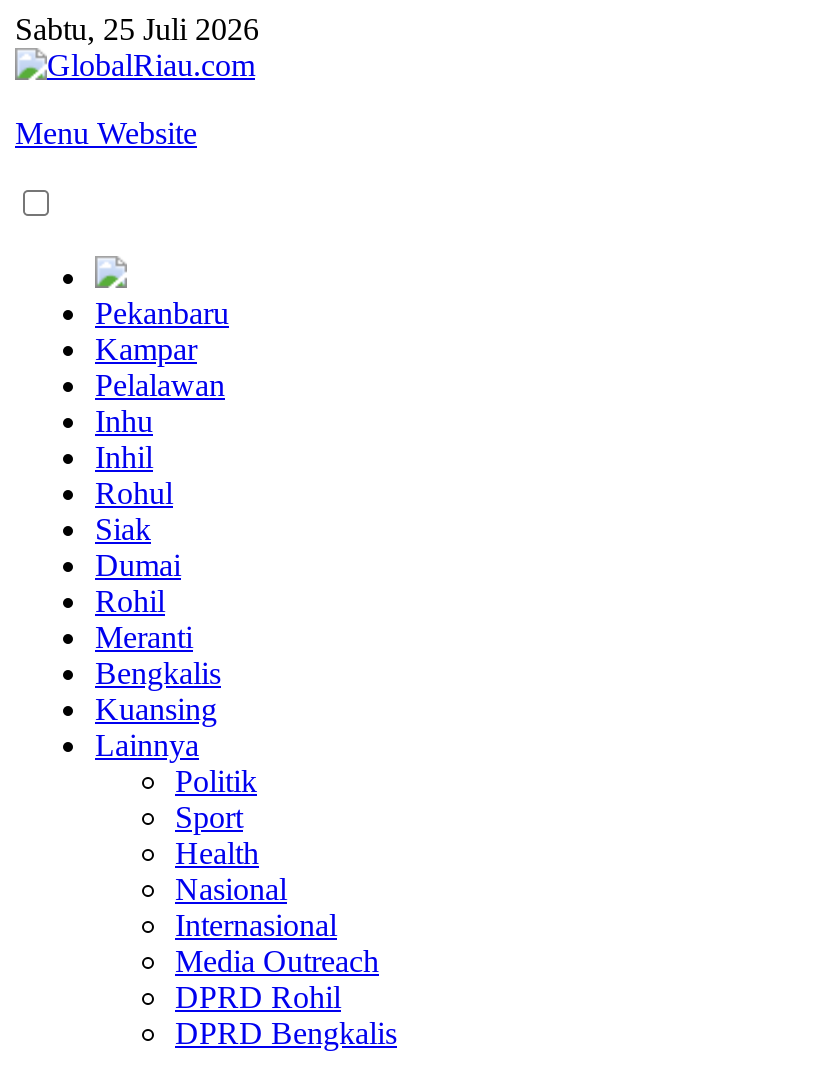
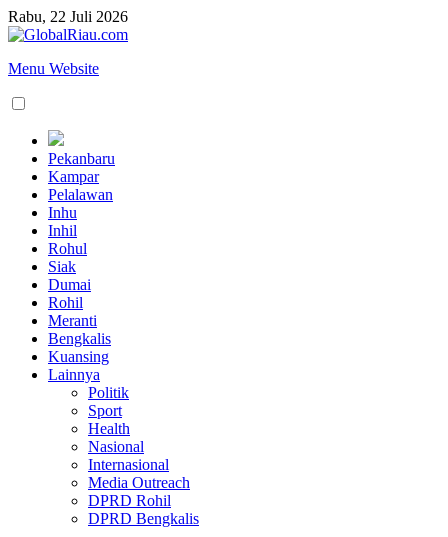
[15,12,259,46] Sabtu, 25 Juli 2026 -> [8,8,128,25] Rabu, 22 Juli 2026

